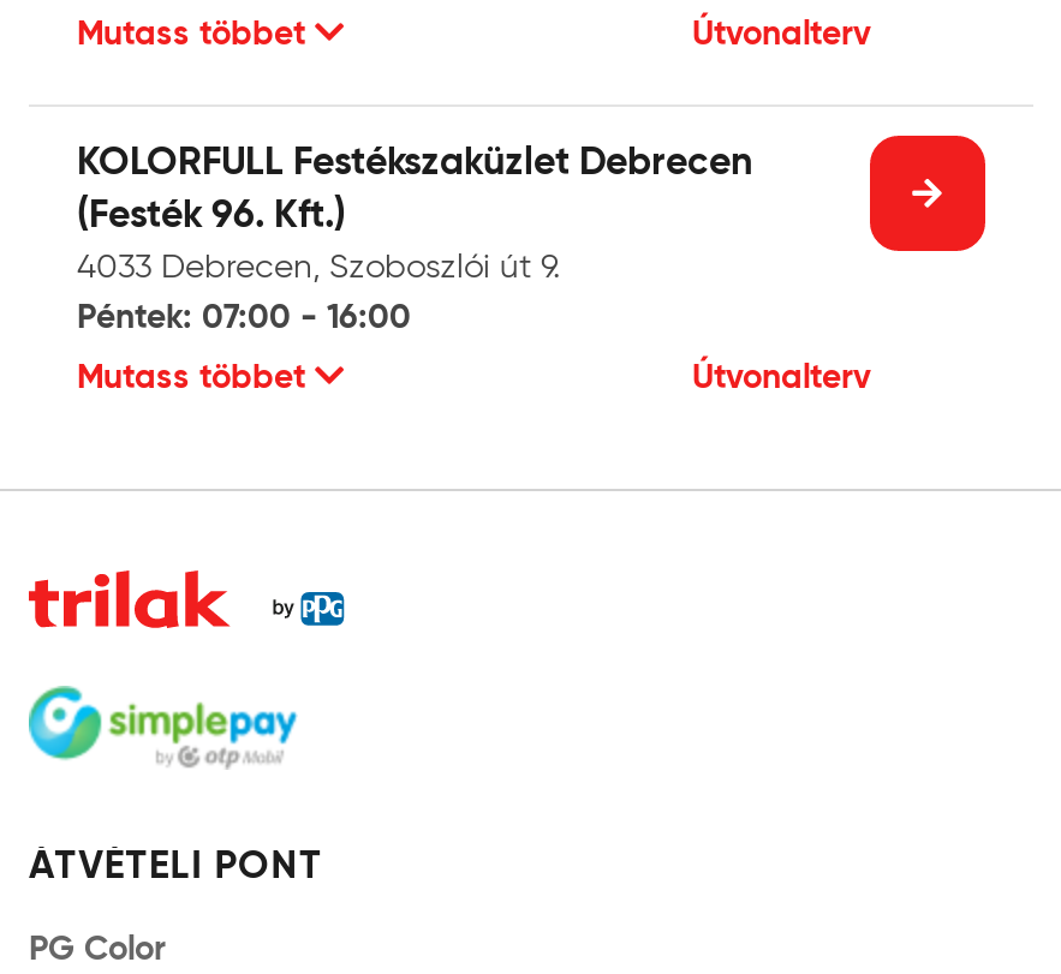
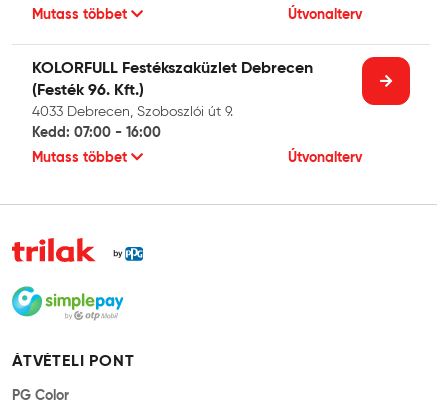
[77,294,411,337] Péntek: 07:00 - 16:00 -> [32,123,161,141] Kedd: 07:00 - 16:00

